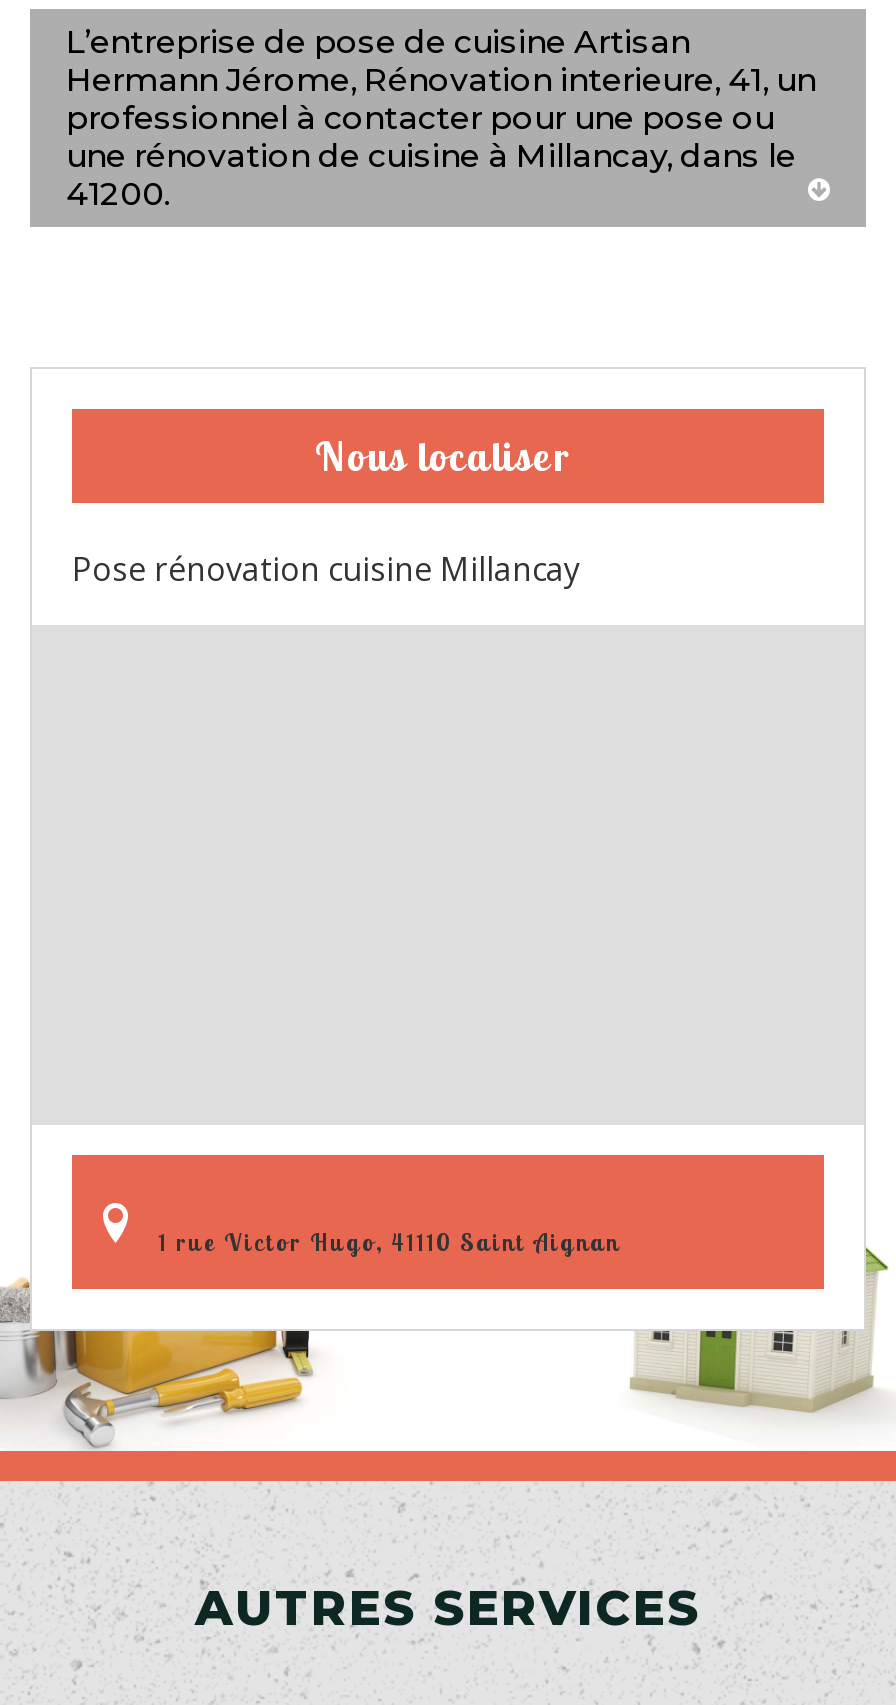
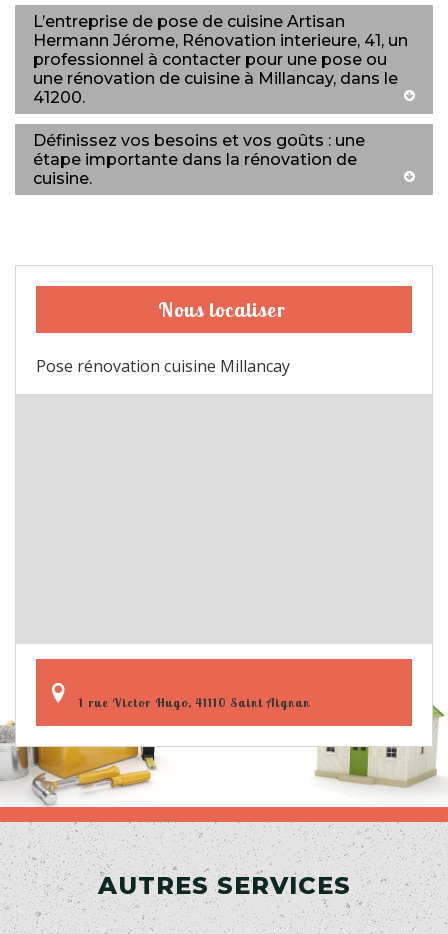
none -> [33,131,365,188] Définissez vos besoins et vos goûts : une | étape importante dans la rénovation de | cuisine.

